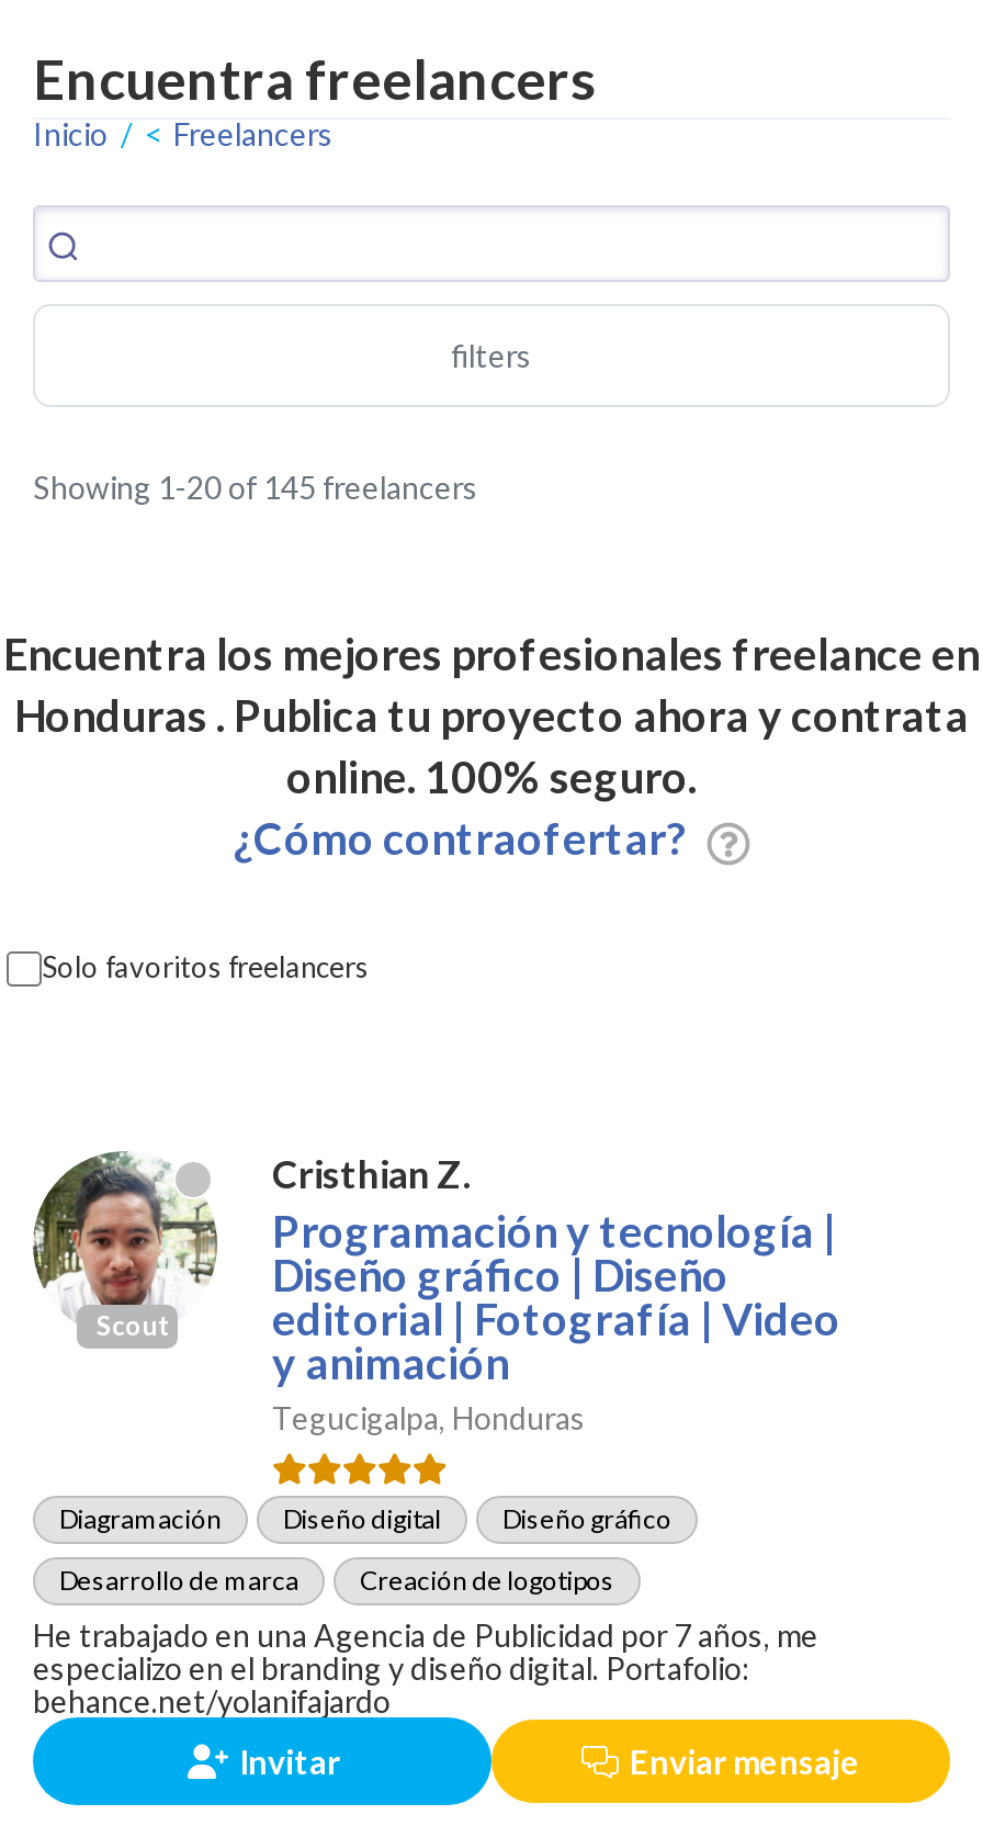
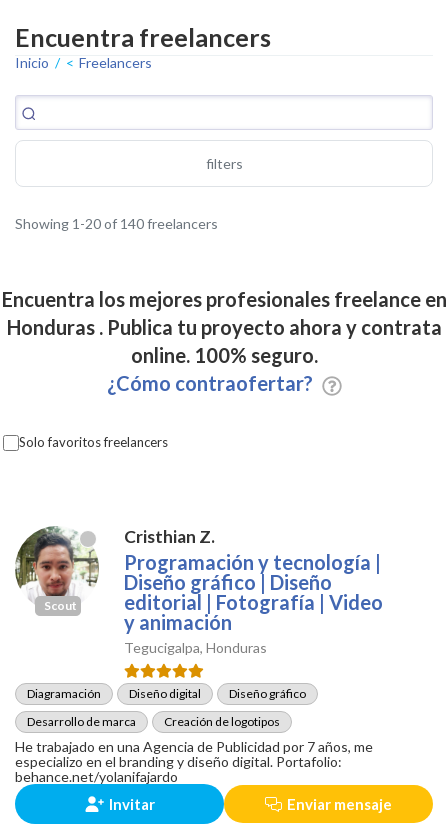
[33,469,478,506] Showing 1-20 of 145 freelancers -> [15,215,218,232] Showing 1-20 of 140 freelancers

